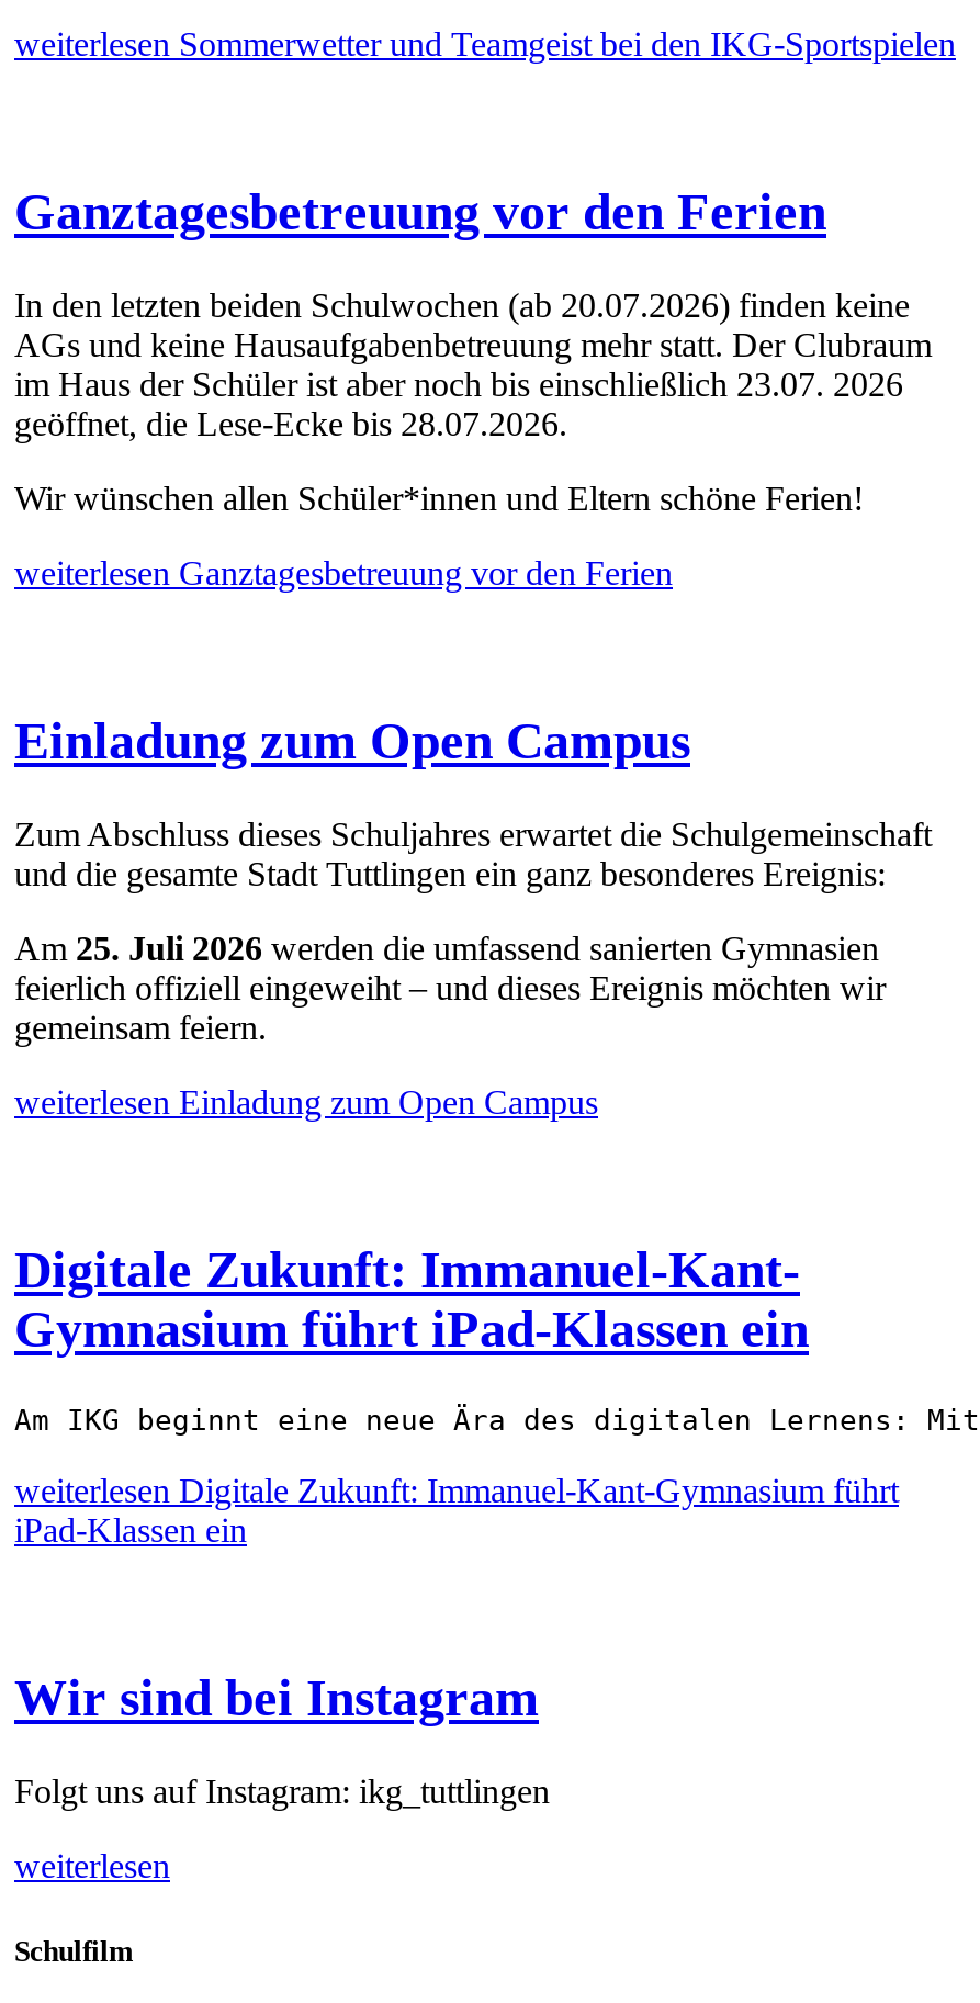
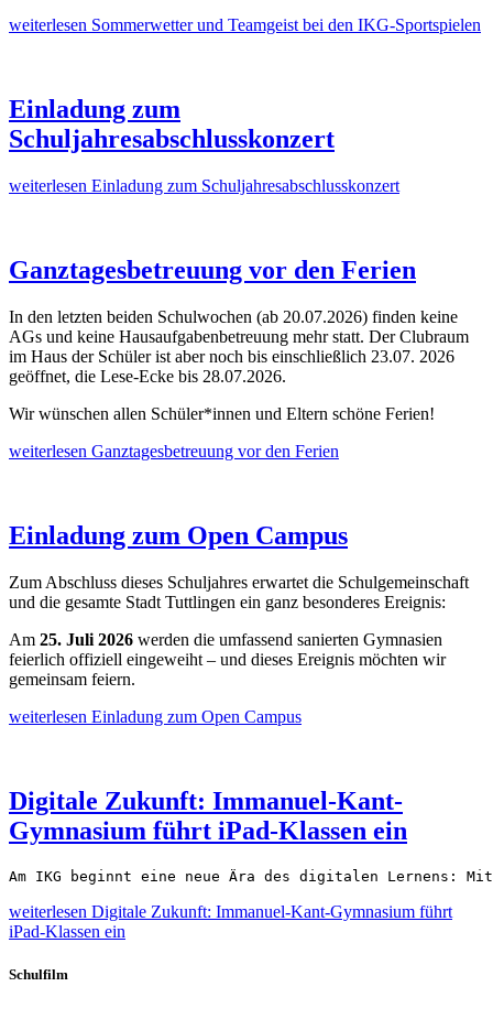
none -> [9,95,399,195] Einladung zum | Schuljahresabschlusskonzert | weiterlesen Einladung zum Schuljahresabschlusskonzert
moved [14,184,932,1548] -> [9,256,469,940]: Ganztagesbetreuung vor den Ferien | In den letzten beiden Schulwochen (ab 20.07.2026) finden keine | AGs und keine Hausaufgabenbetreuung mehr statt. Der Clubraum | ... | weiterlesen Digitale Zukunft: Immanuel-Kant-Gymnasium führt | iPad-Klassen ein
[14,1669,550,1884] Wir sind bei Instagram | Folgt uns auf Instagram: ikg_tuttlingen | weiterlesen -> none

